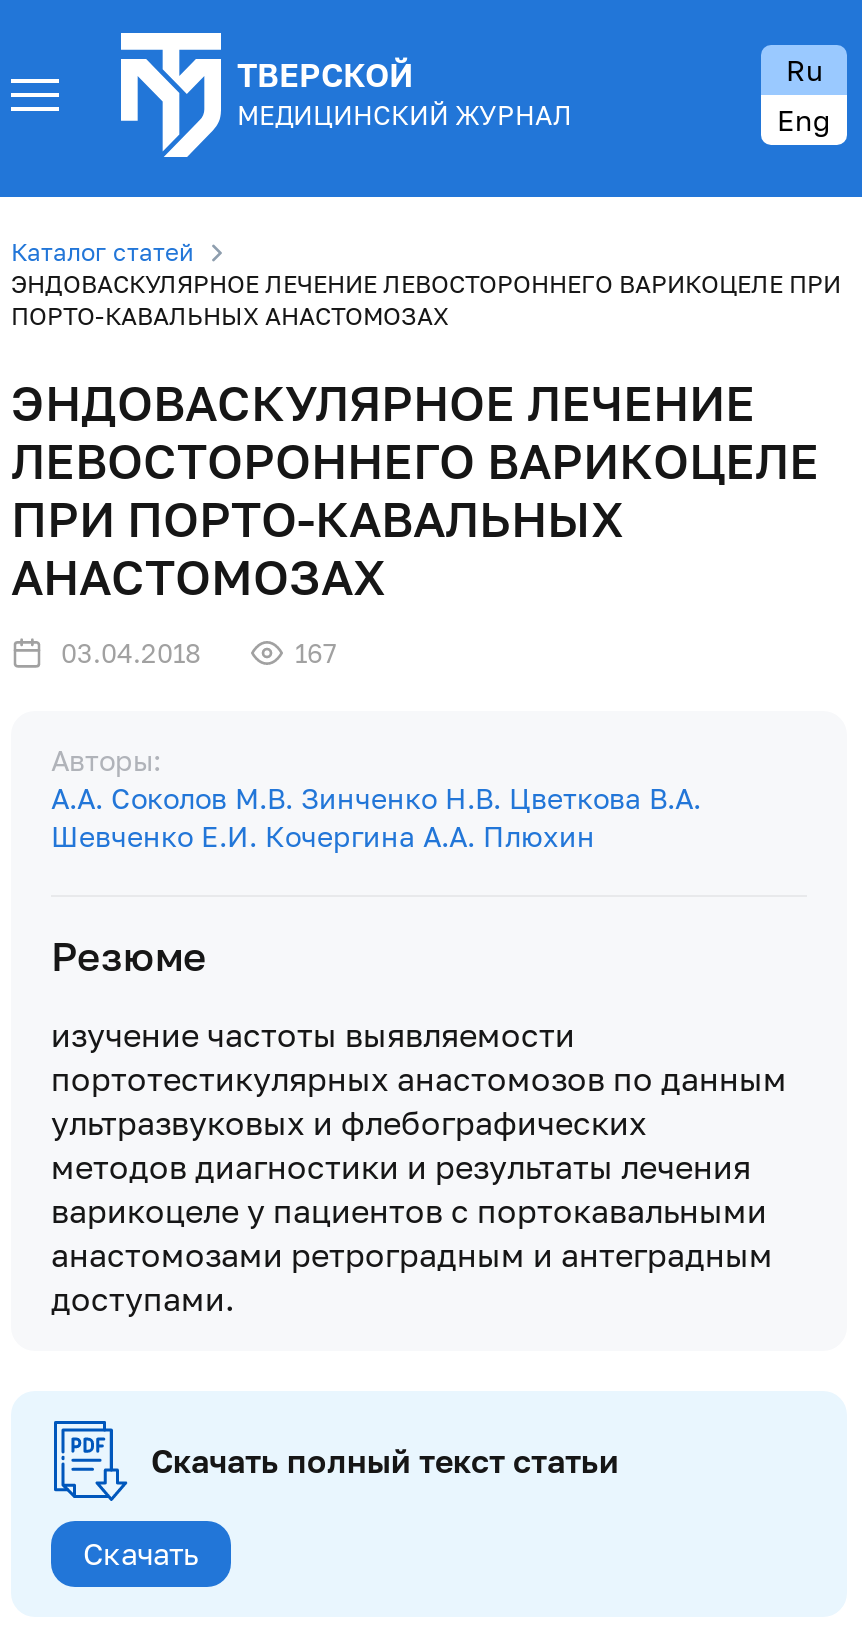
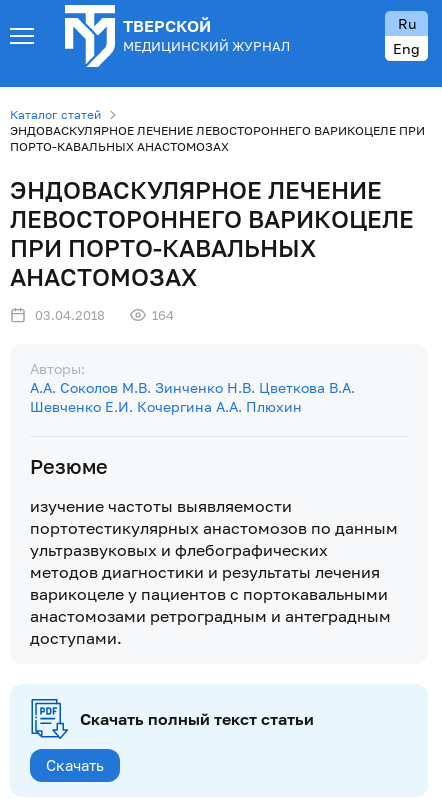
[295,637,337,669] 167 -> [152,307,174,323] 164

